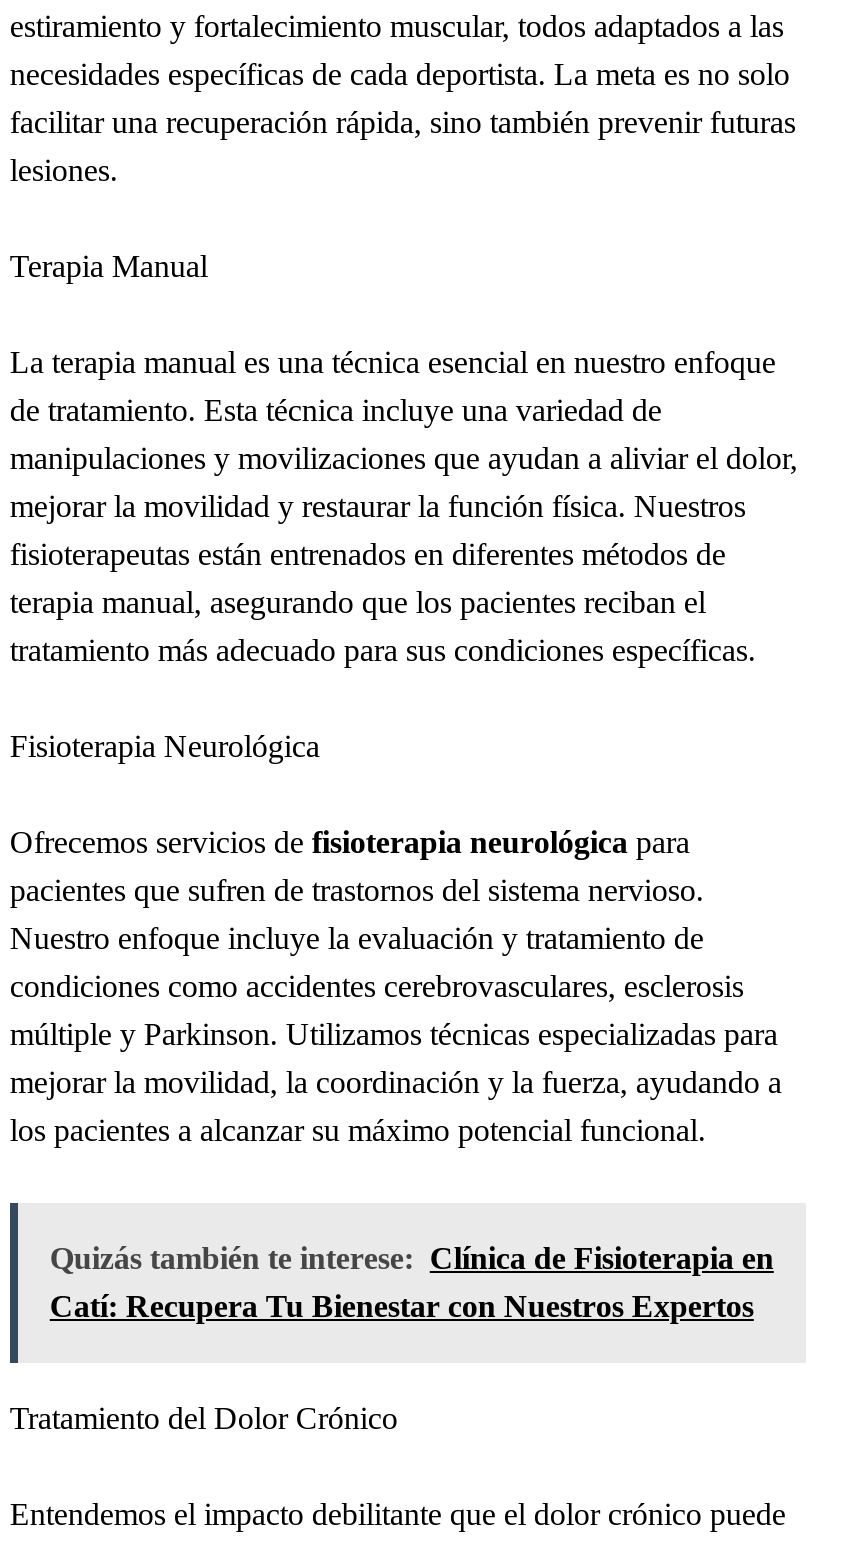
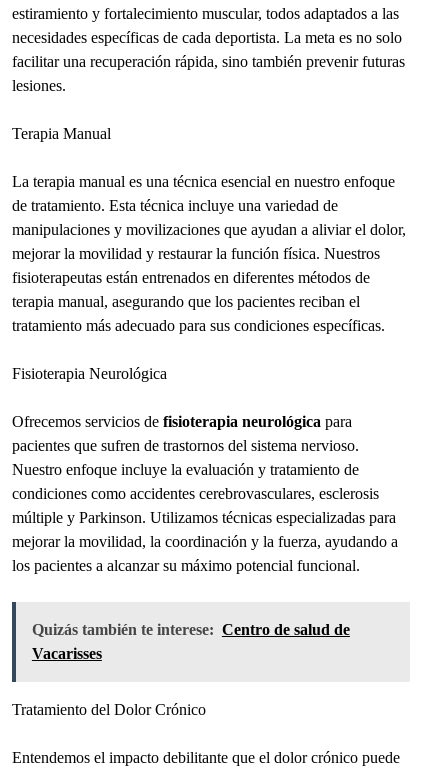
[50,1241,774,1323] Quizás también te interese: Clínica de Fisioterapia en | Catí: Recupera Tu Bienestar con Nuestros Expertos -> [32,621,350,662] Quizás también te interese: Centro de salud de | Vacarisses

